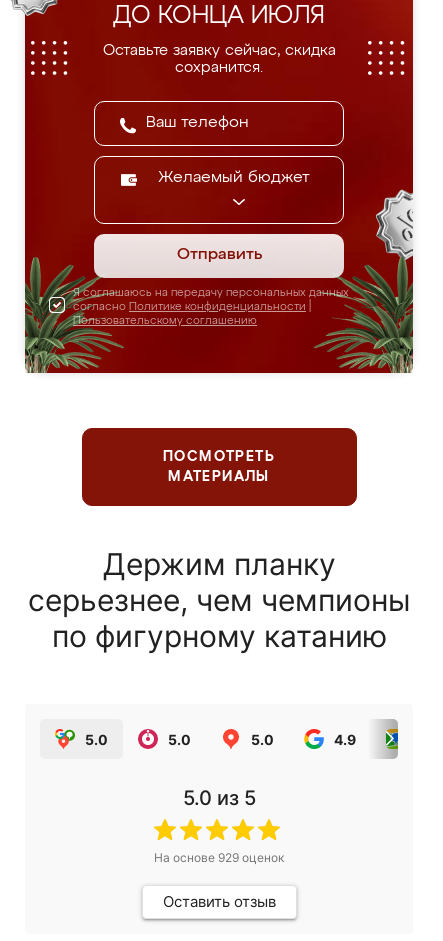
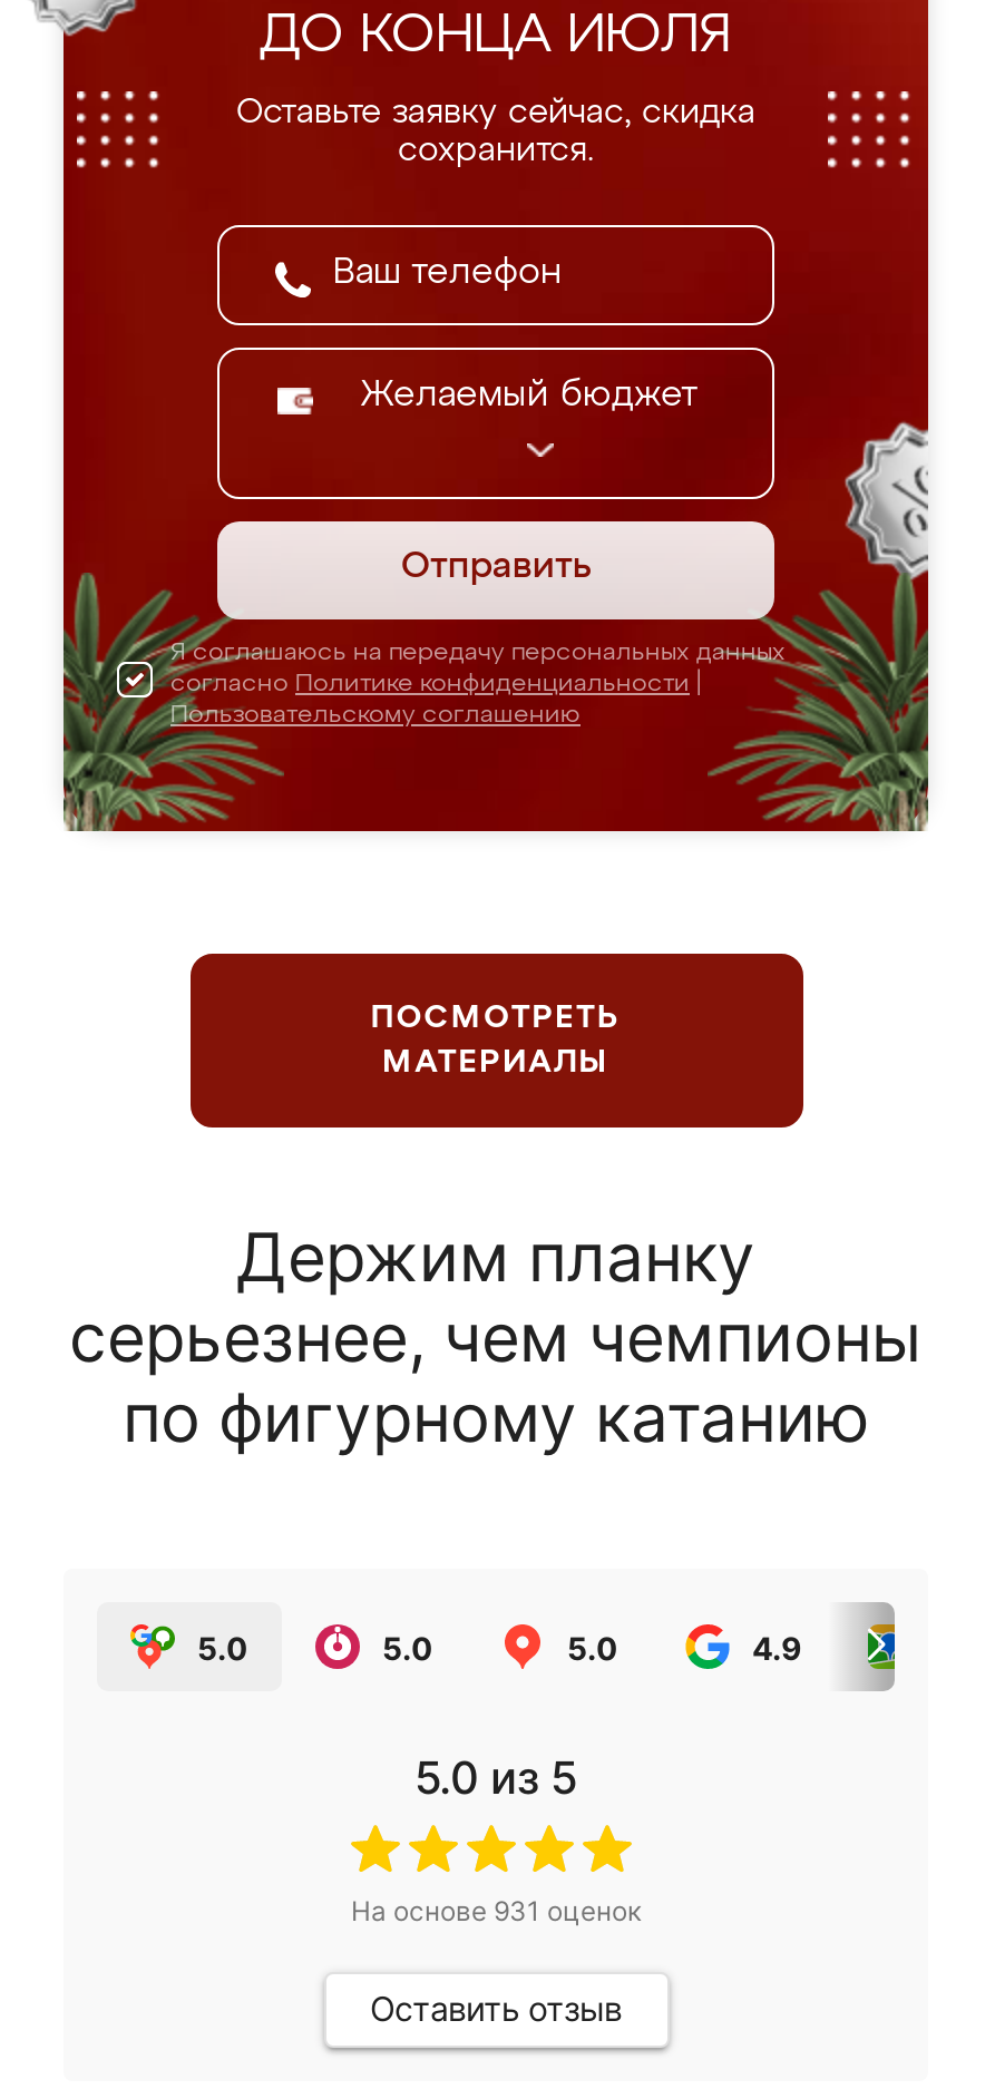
[154,850,284,865] На основе 929 оценок -> [351,1894,641,1927] На основе 931 оценок

